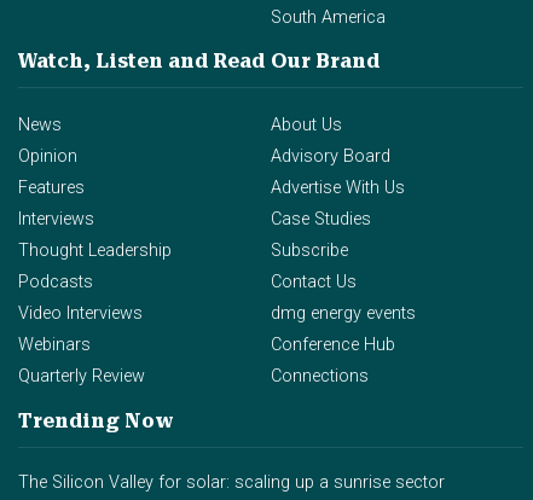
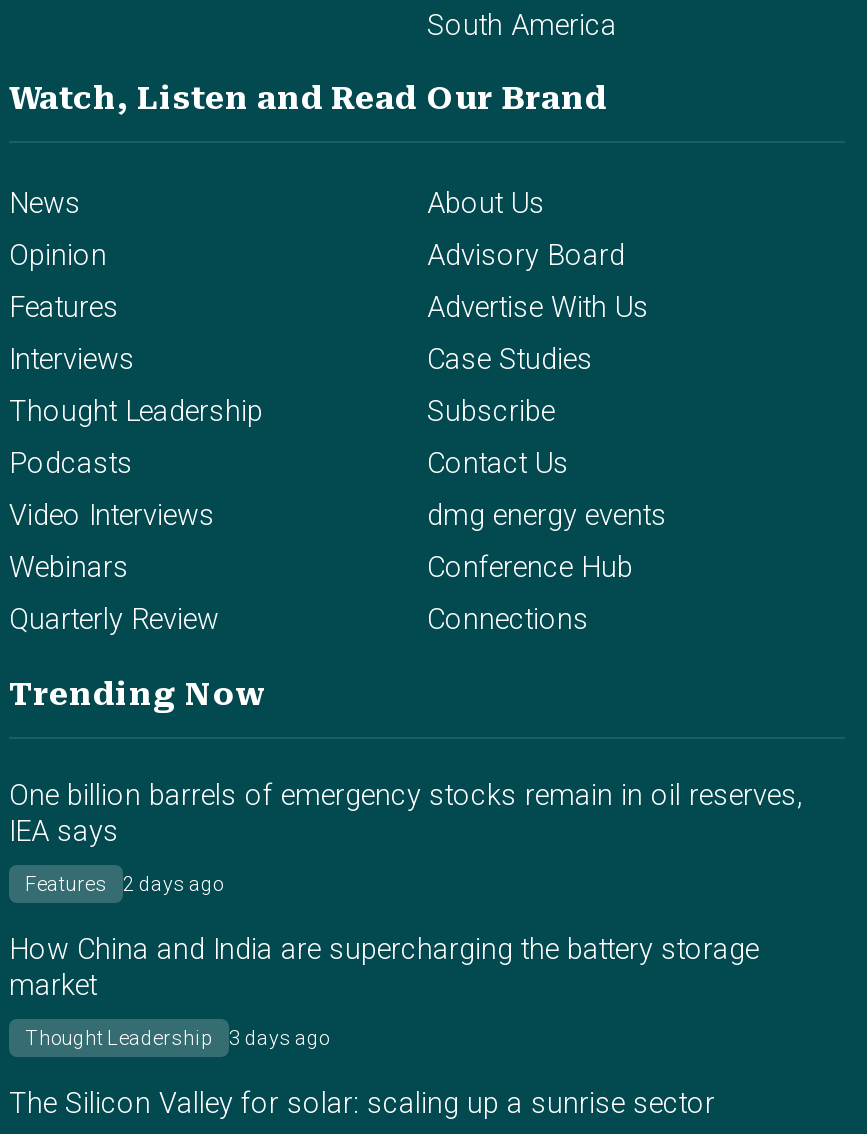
none -> [9,779,803,1049] One billion barrels of emergency stocks remain in oil reserves, | IEA says | Features | 2 days ago | How China and India are supercharging the battery storage | market | Thought Leadership | 3 days ago

